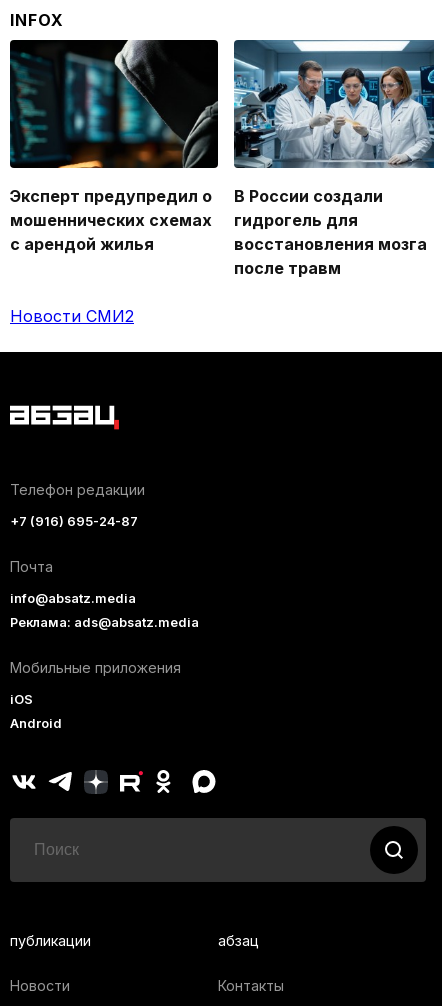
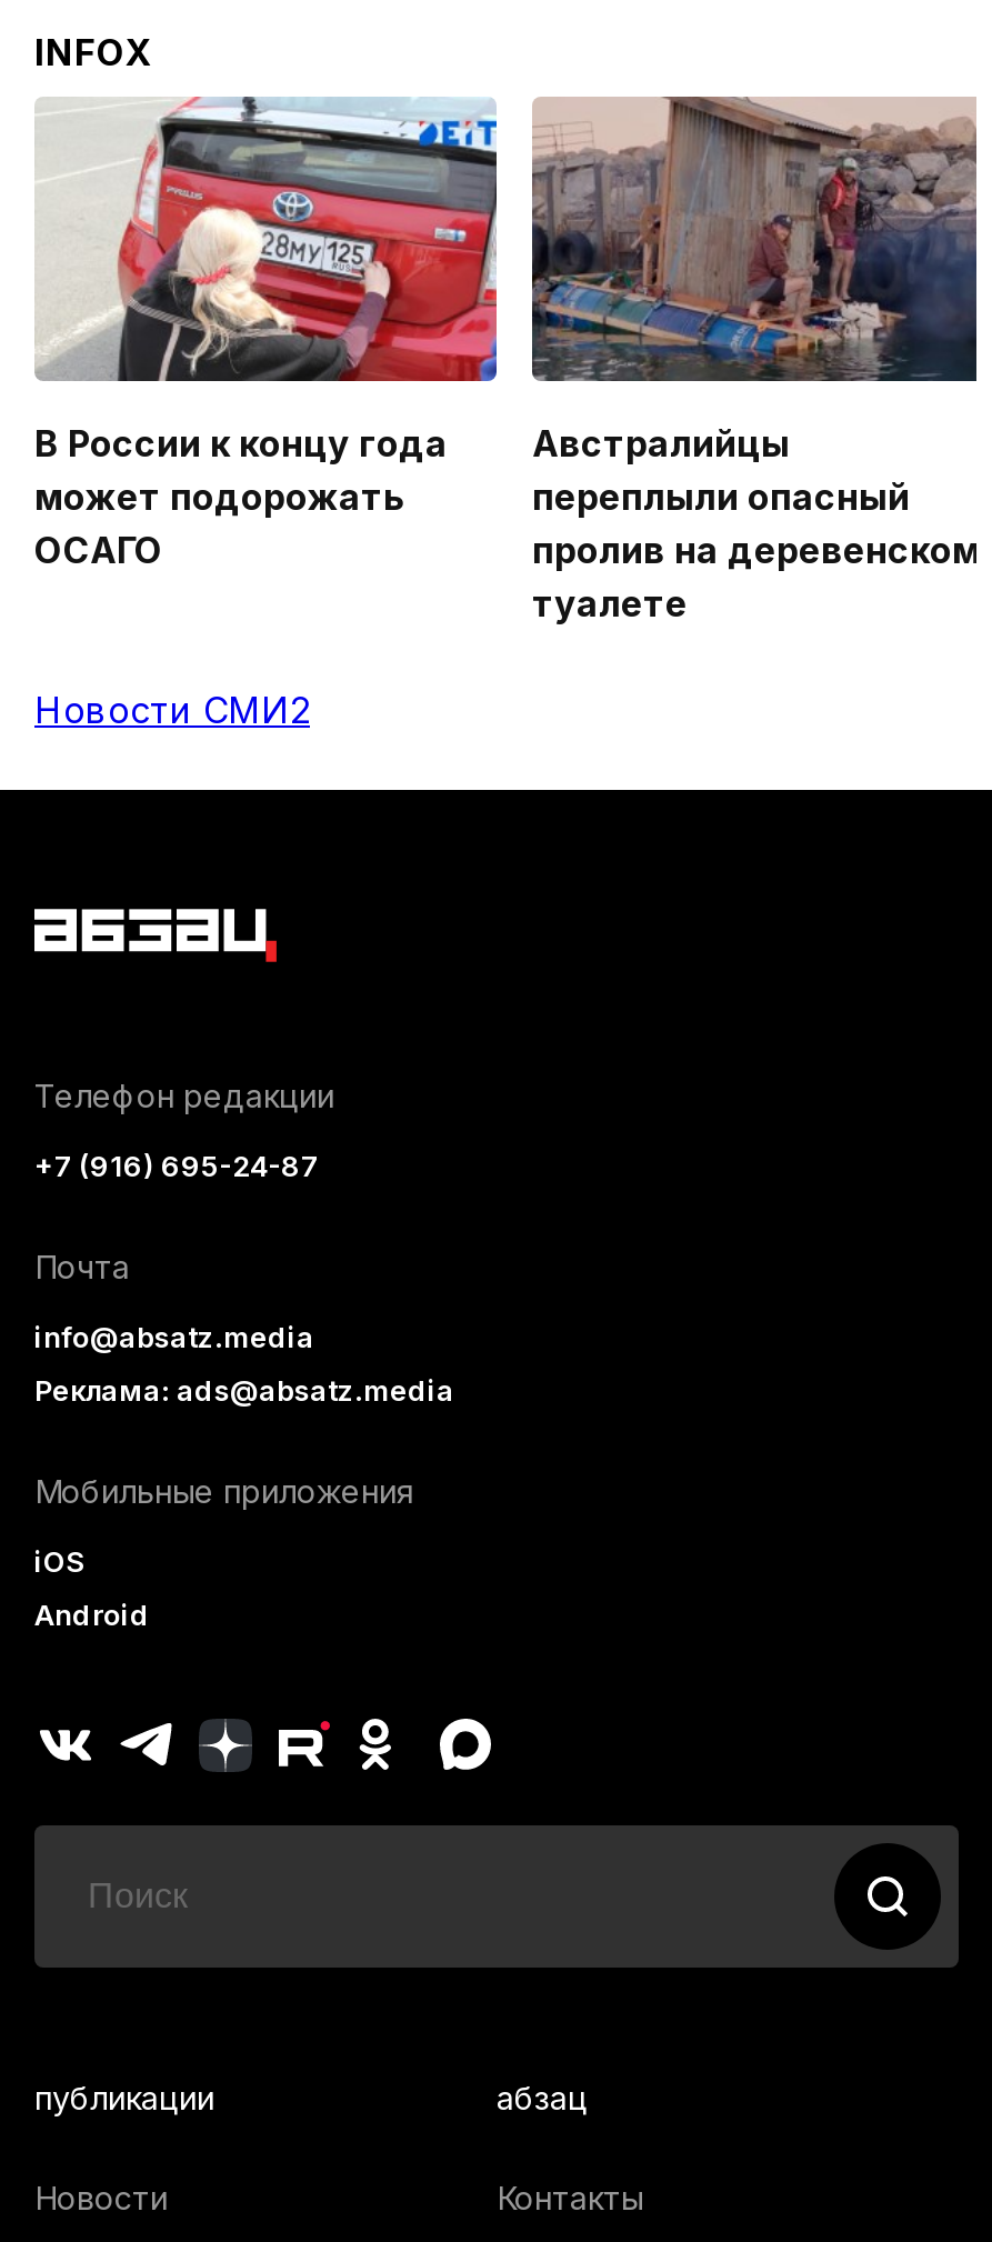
[9,39,219,254] [image] | Эксперт предупредил о | мошеннических схемах | с арендой жилья -> [34,94,499,572] [image] | В Росcии к концу года | может подорожать | ОСАГО
[233,39,435,278] [image] | В России создали | гидрогель для | восстановления мозга | после травм -> [530,97,981,626] [image] | Австралийцы | переплыли опасный | пролив на деревенском | туалете

